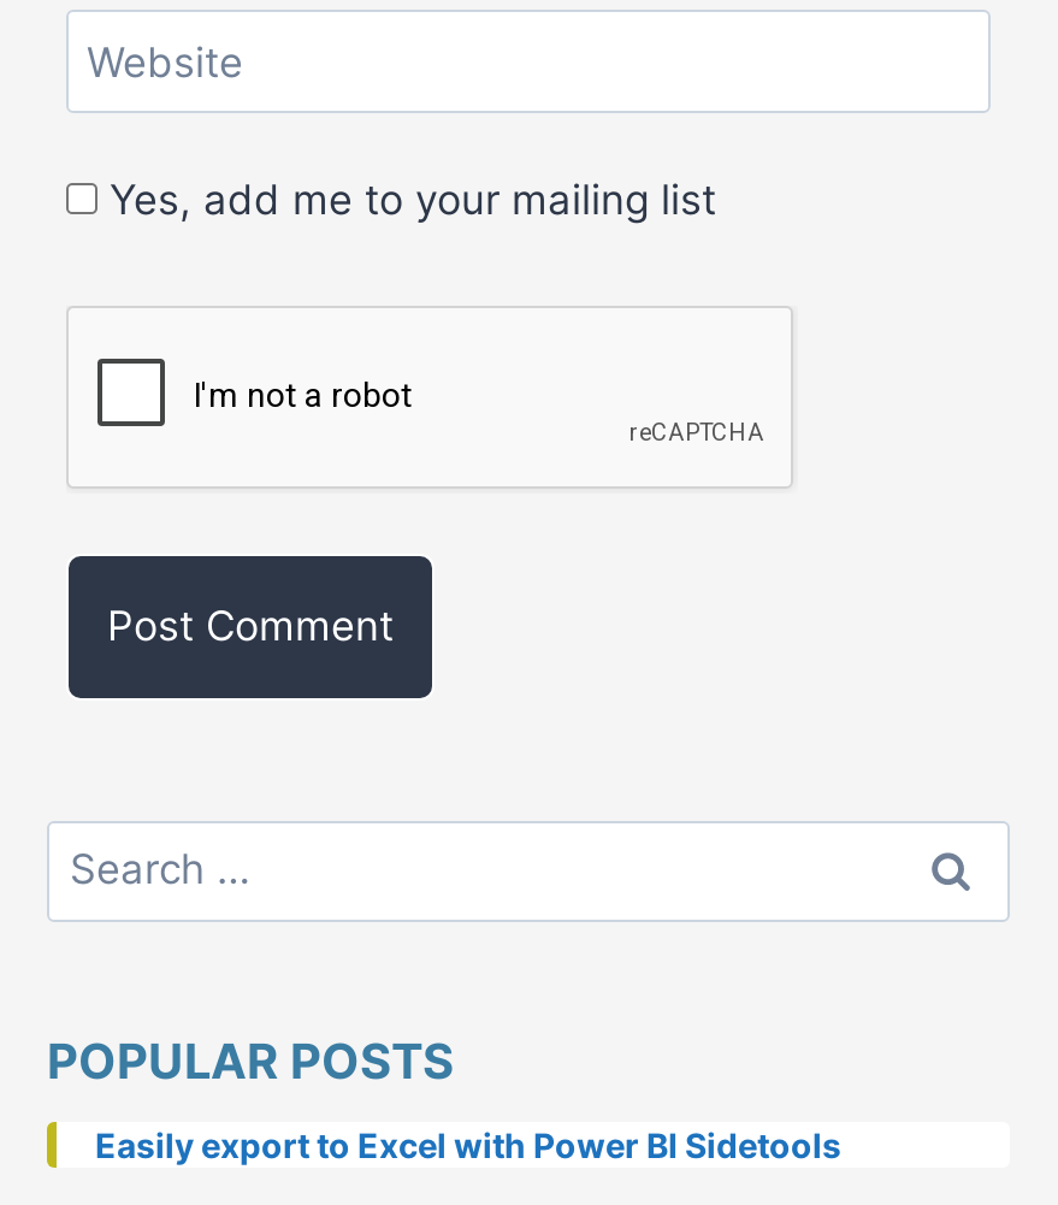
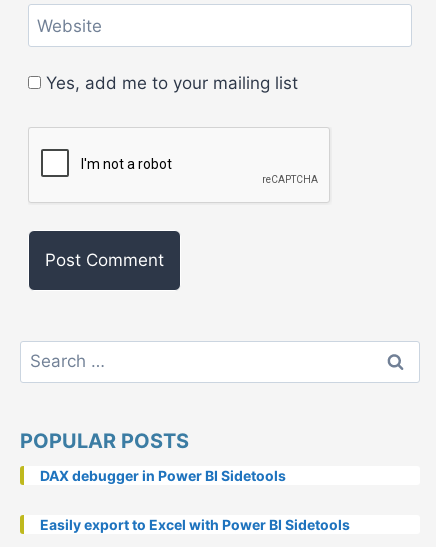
none -> [40,467,286,484] DAX debugger in Power BI Sidetools

